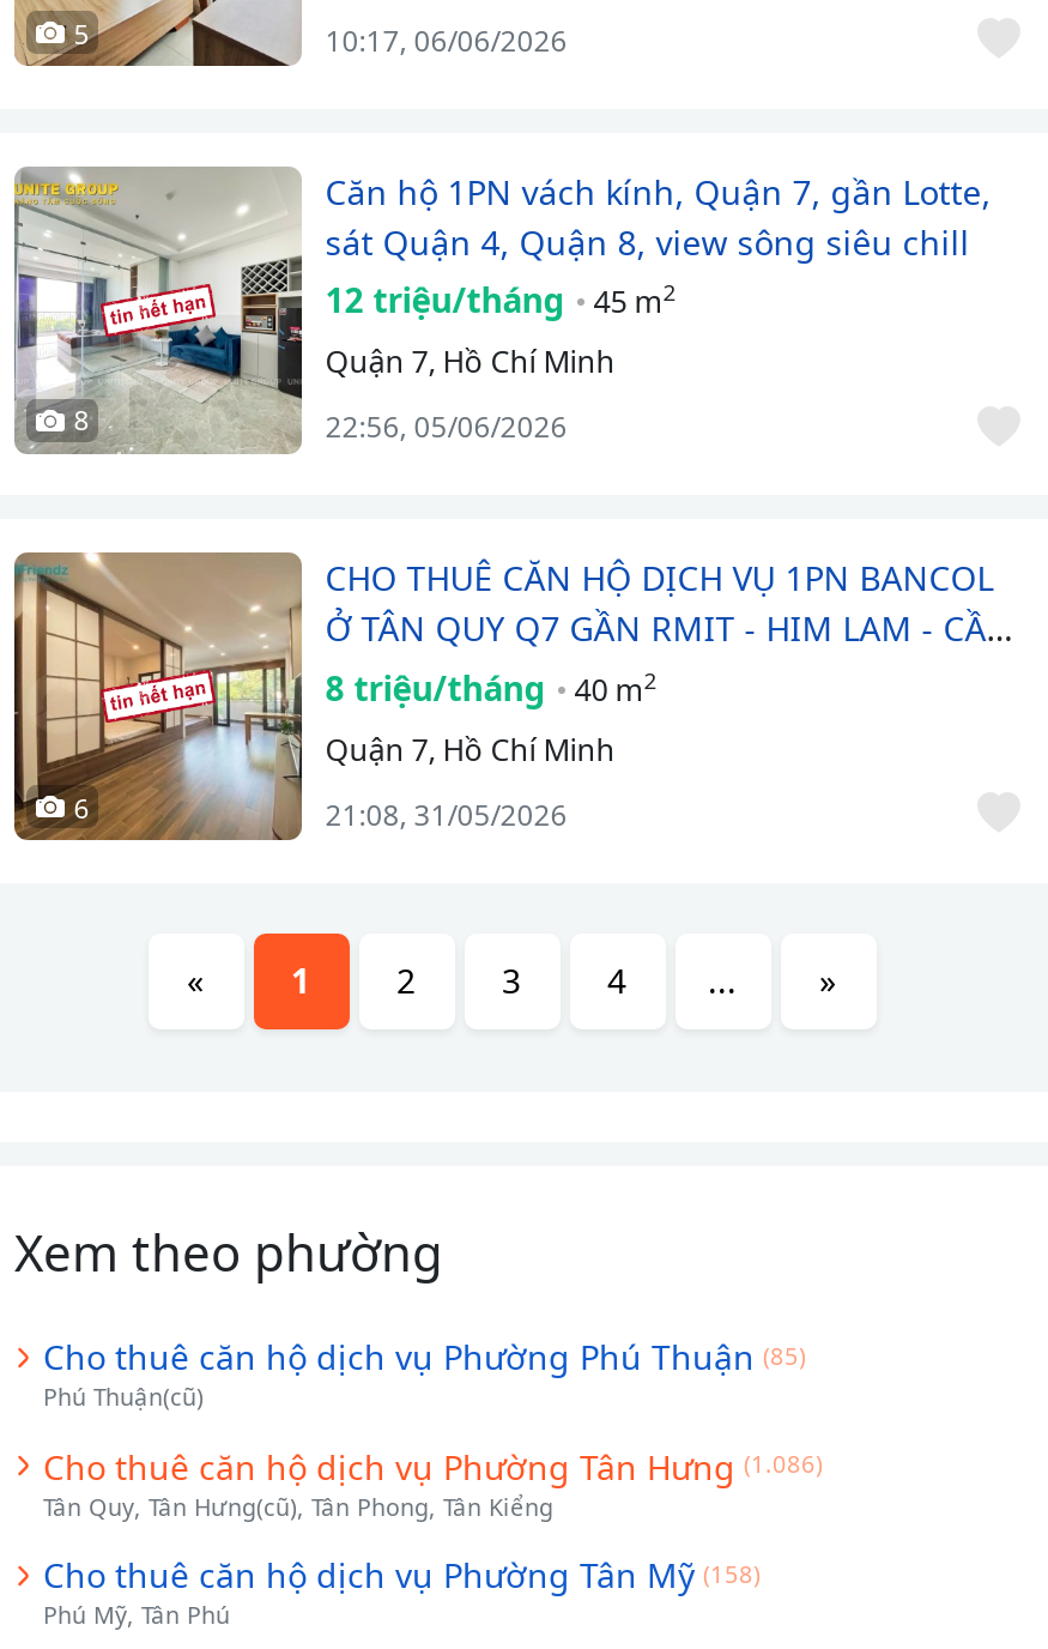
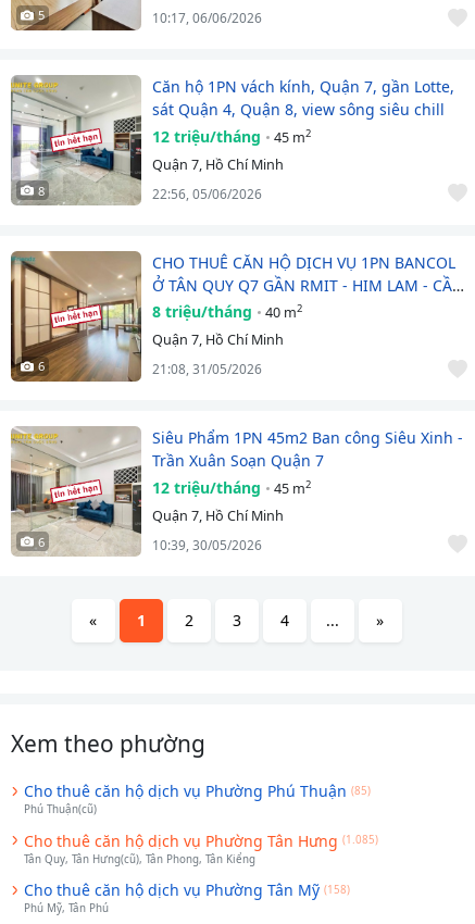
none -> [10,426,136,557] [image] | 6
none -> [152,427,463,553] Siêu Phẩm 1PN 45m2 Ban công Siêu Xinh - | Trần Xuân Soạn Quận 7 | 12 triệu/tháng | 45 m2 | Quận 7, Hồ Chí Minh | 10:39, 30/05/2026
[43,1443,823,1488] Cho thuê căn hộ dịch vụ Phường Tân Hưng (1.086) -> [24,830,378,851] Cho thuê căn hộ dịch vụ Phường Tân Hưng (1.085)

